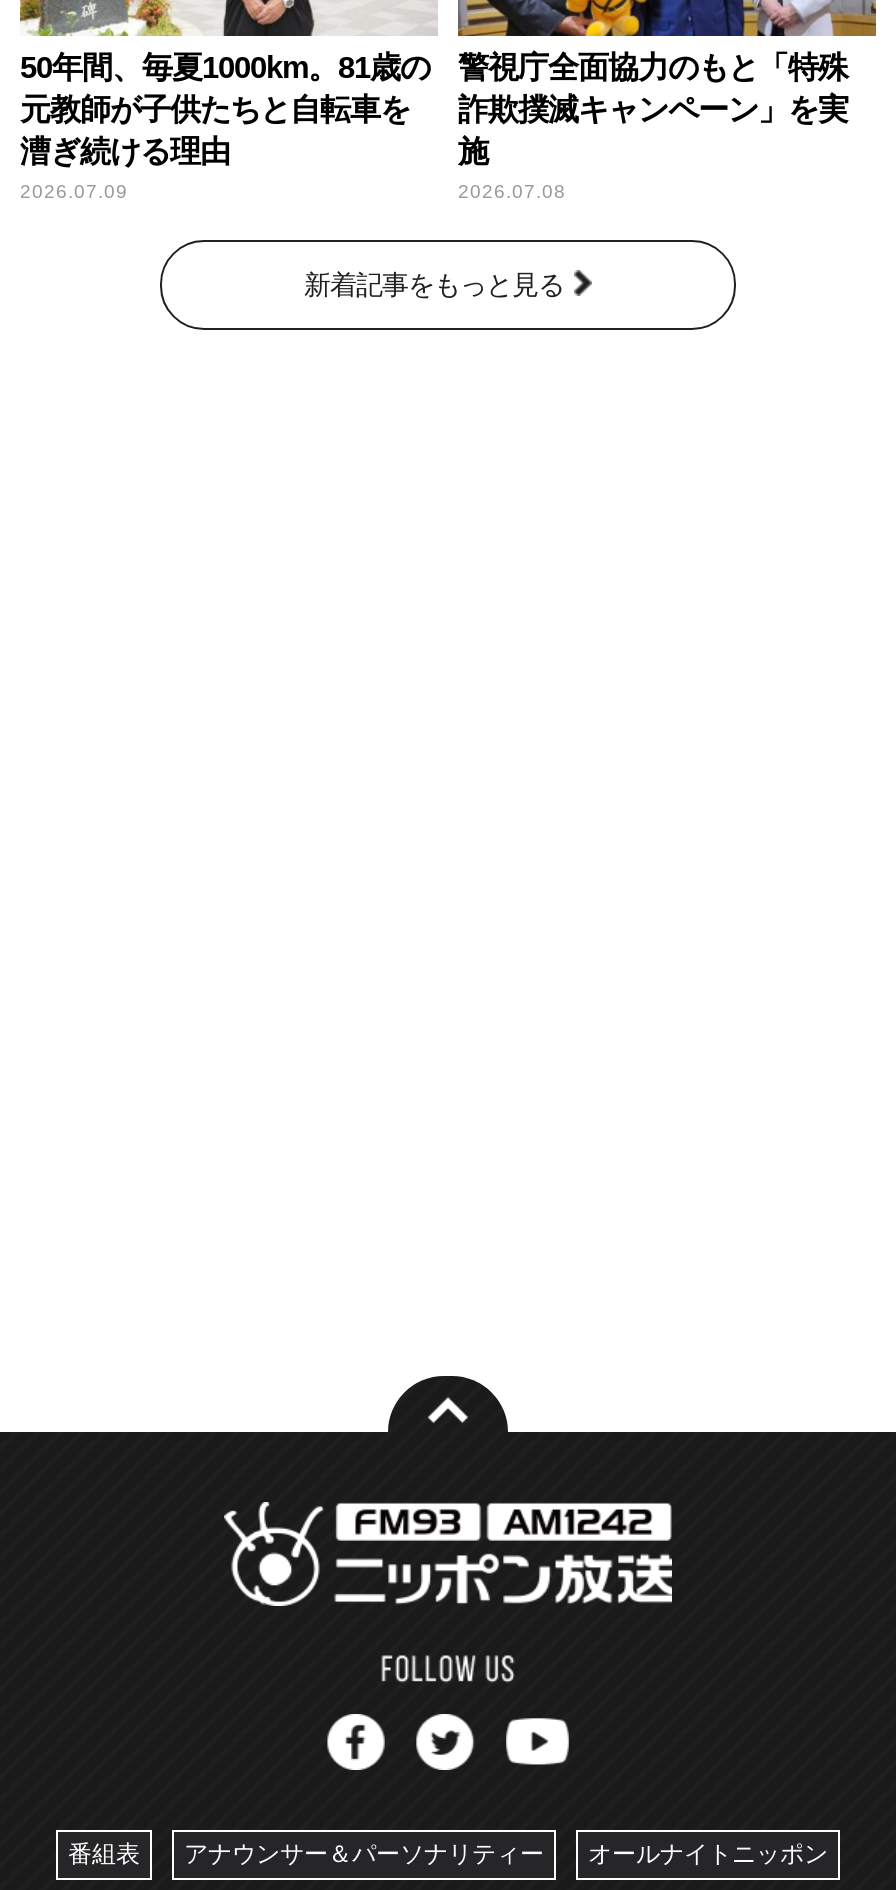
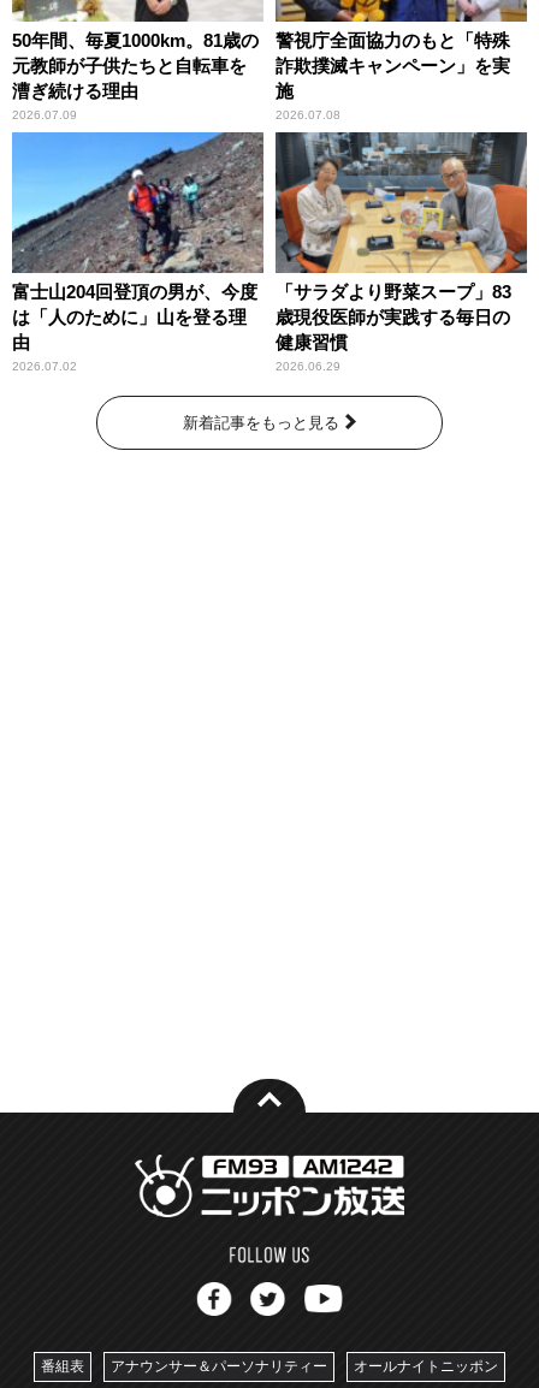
none -> [11,131,263,373] [image] | 富士山204回登頂の男が、今度 | は「人のために」山を登る理 | 由 | 2026.07.02
none -> [276,131,528,373] [image] | 「サラダより野菜スープ」83 | 歳現役医師が実践する毎日の | 健康習慣 | 2026.06.29

